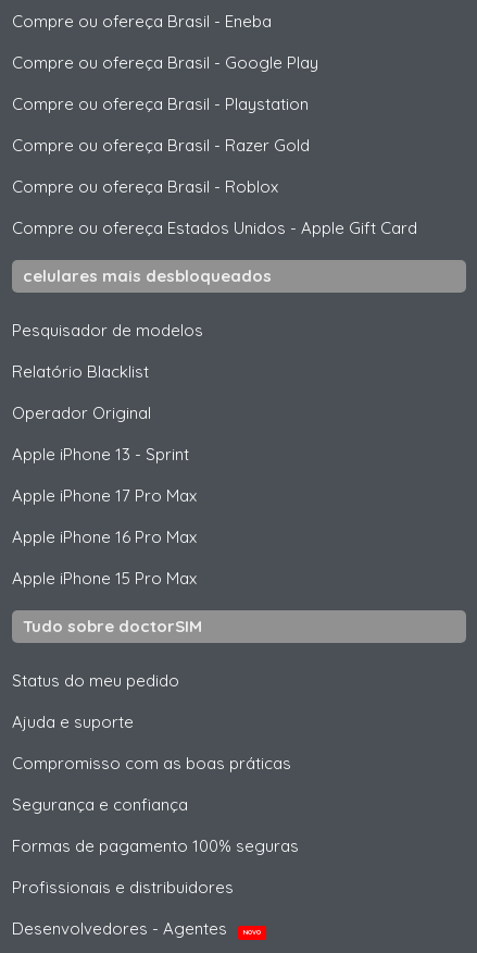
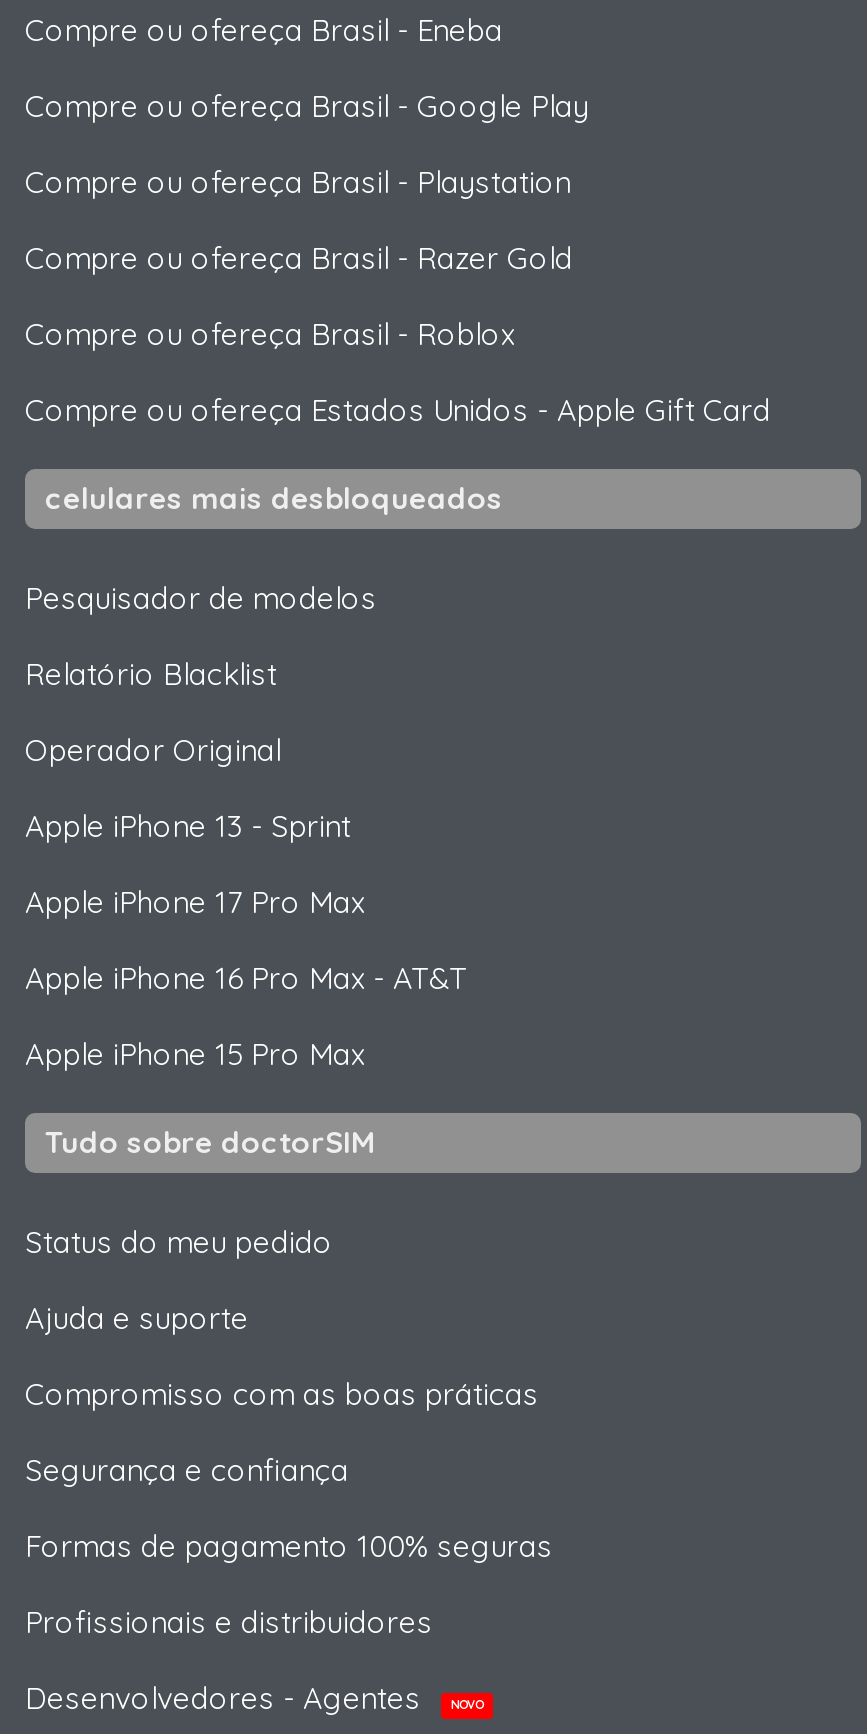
[12,527,197,547] Apple iPhone 16 Pro Max -> [25,959,467,997] Apple iPhone 16 Pro Max - AT&T

